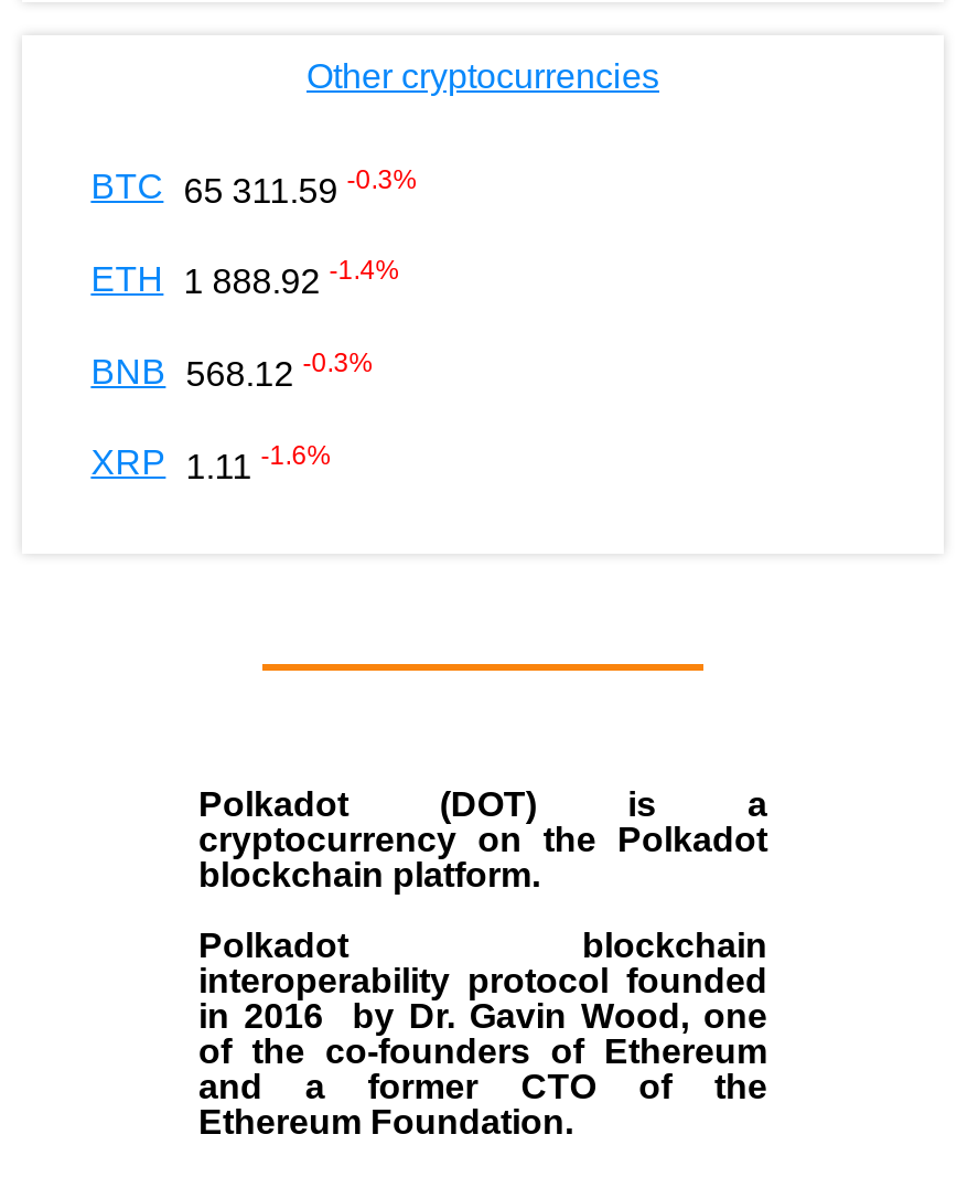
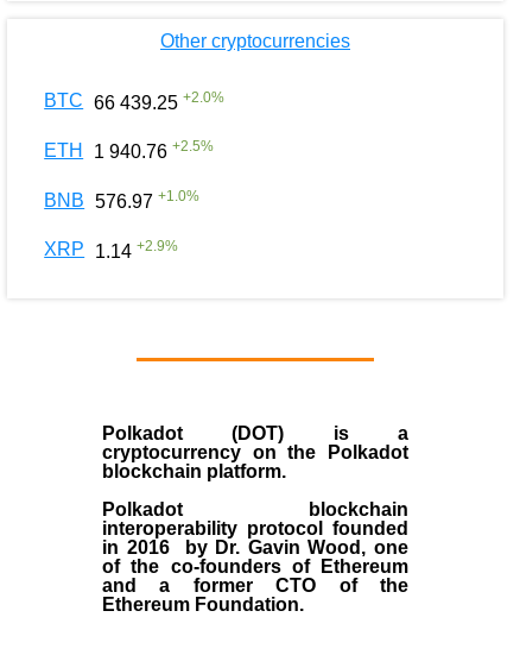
[91,164,417,209] BTC 65 311.59 -0.3% -> [44,89,225,113] BTC 66 439.25 +2.0%
[91,256,400,301] ETH 1 888.92 -1.4% -> [44,138,214,162] ETH 1 940.76 +2.5%
[91,348,373,393] BNB 568.12 -0.3% -> [44,188,200,212] BNB 576.97 +1.0%
[91,440,331,485] XRP 1.11 -1.6% -> [44,237,178,261] XRP 1.14 +2.9%

